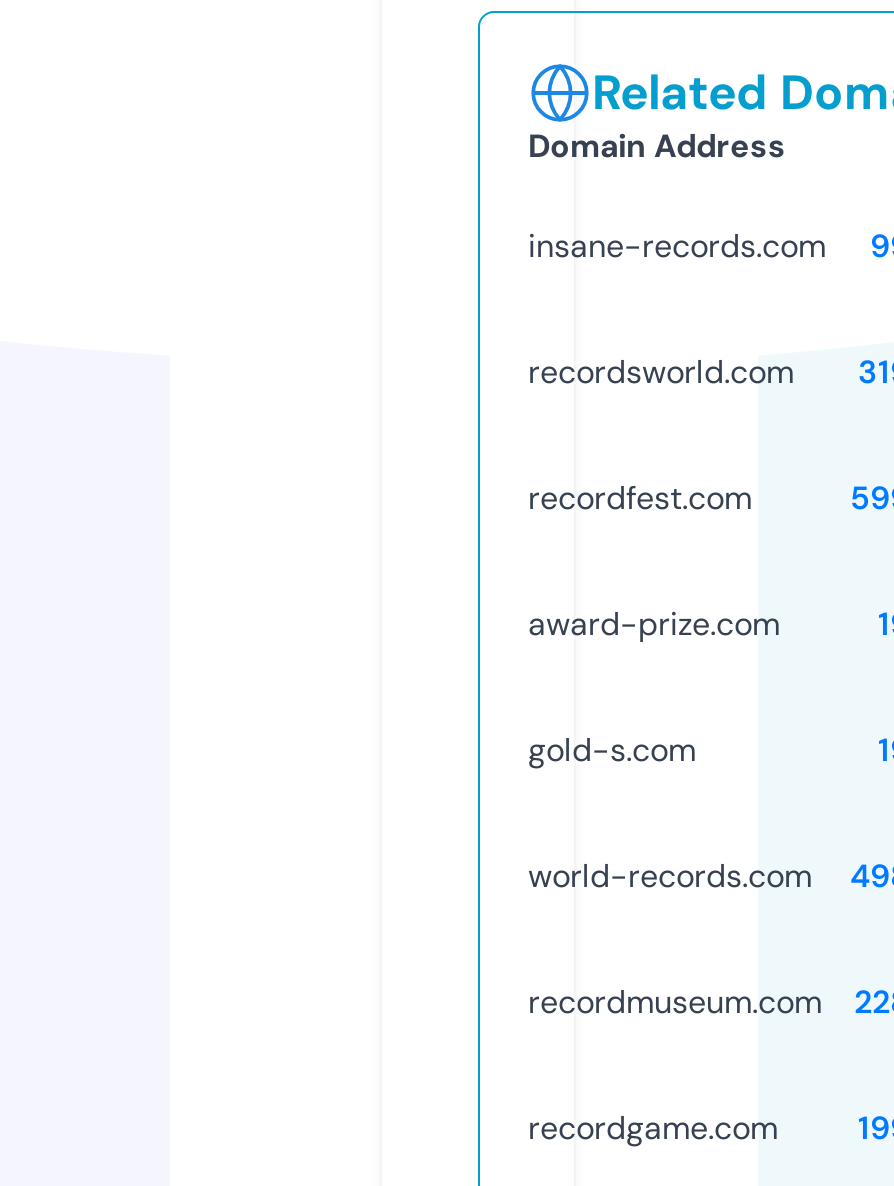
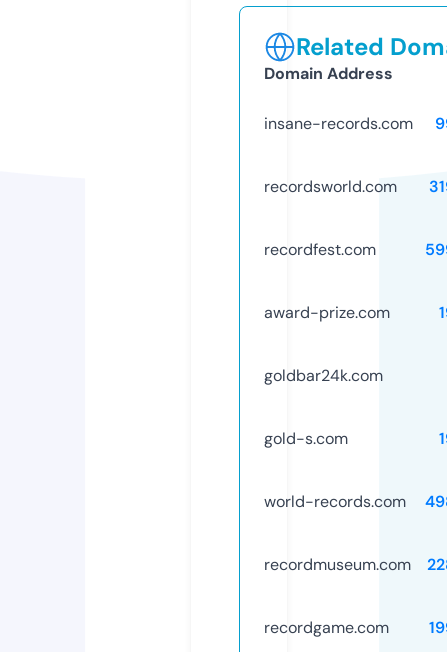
none -> [264,365,383,386] goldbar24k.com

